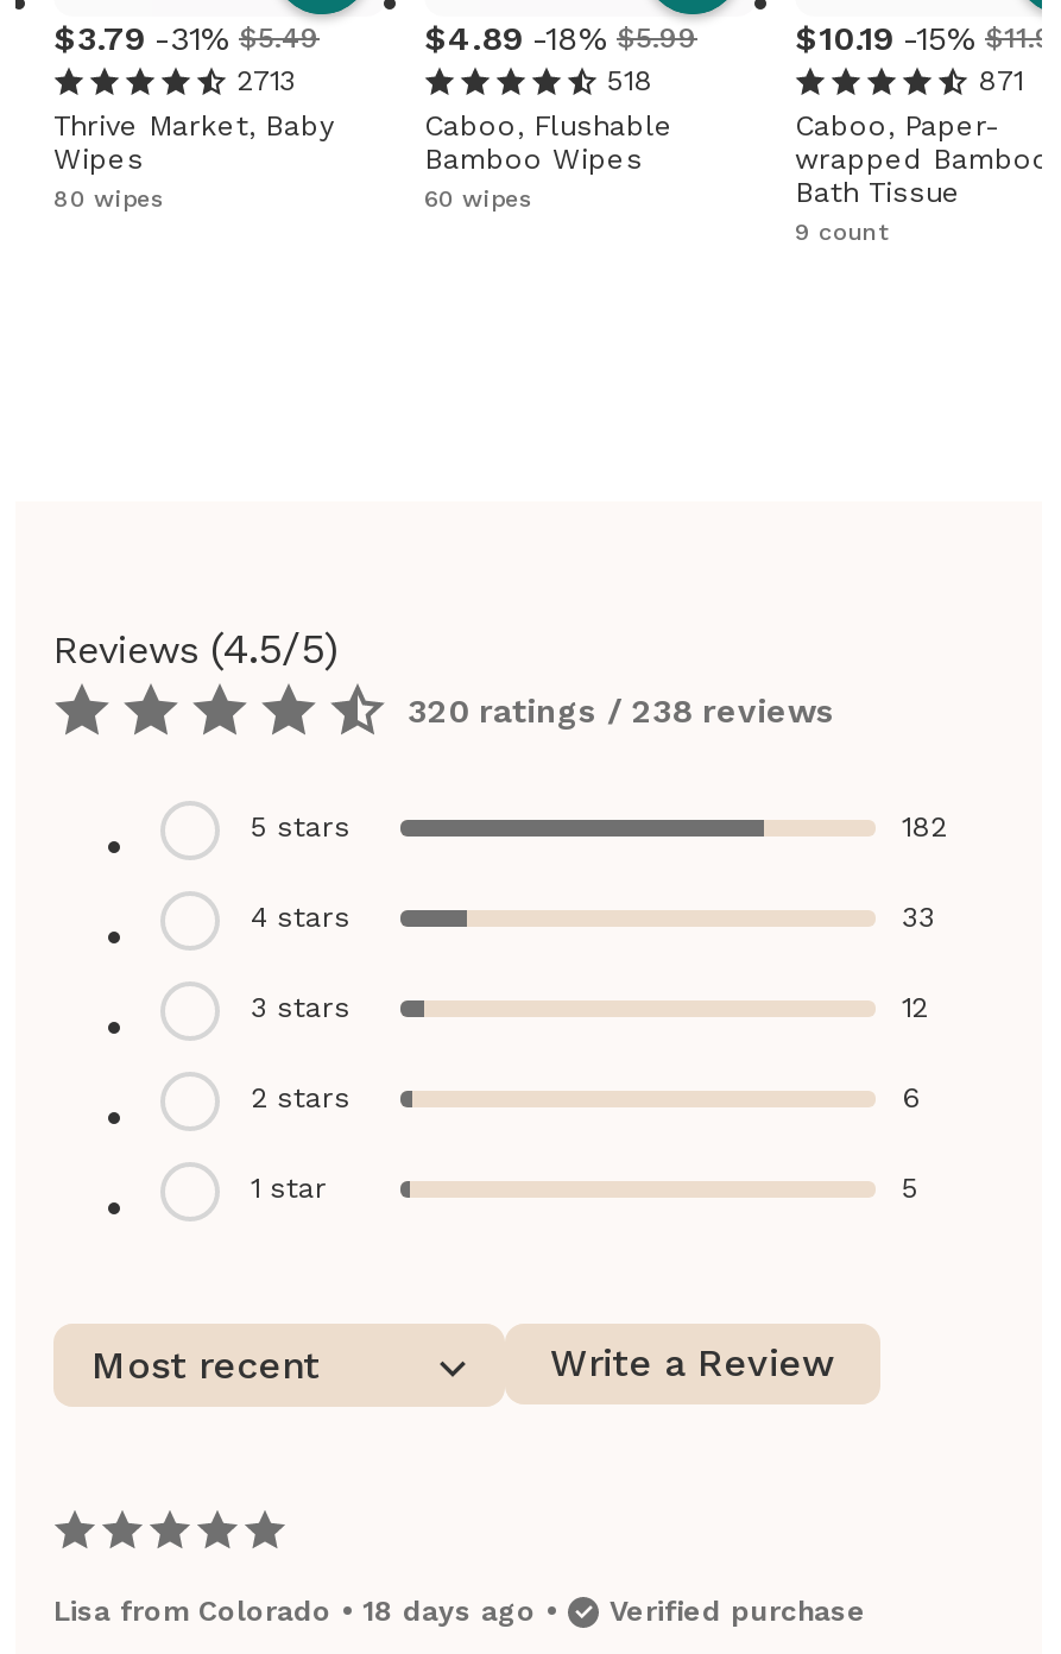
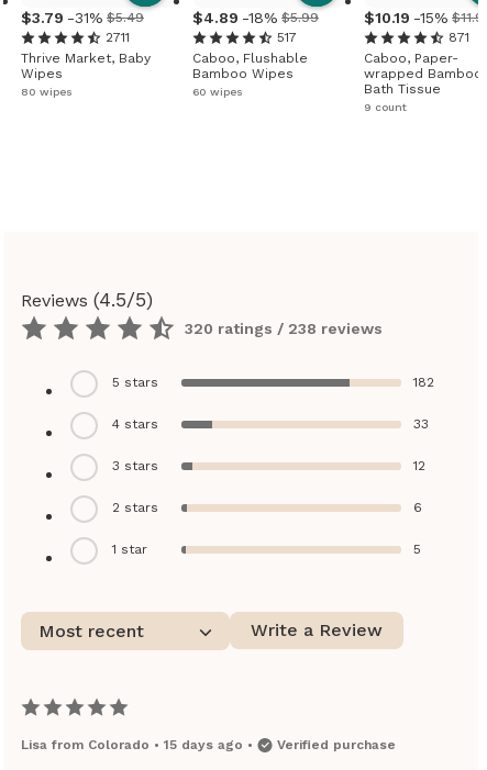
[236,65,296,98] 2713 -> [106,30,130,45] 2711
[607,65,652,98] 518 -> [277,30,297,45] 517
[53,1595,557,1628] Lisa from Colorado • 18 days ago • -> [21,737,253,753] Lisa from Colorado • 15 days ago •

